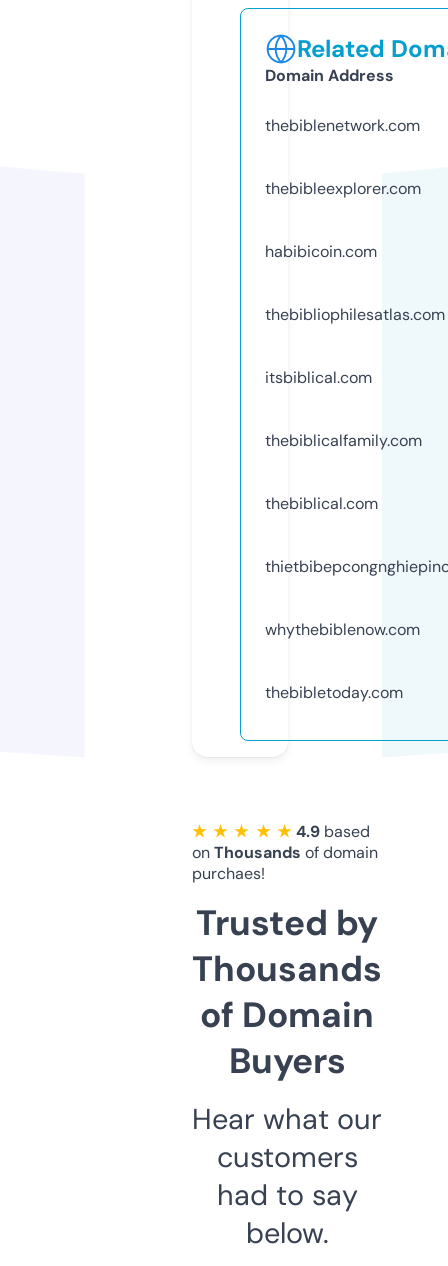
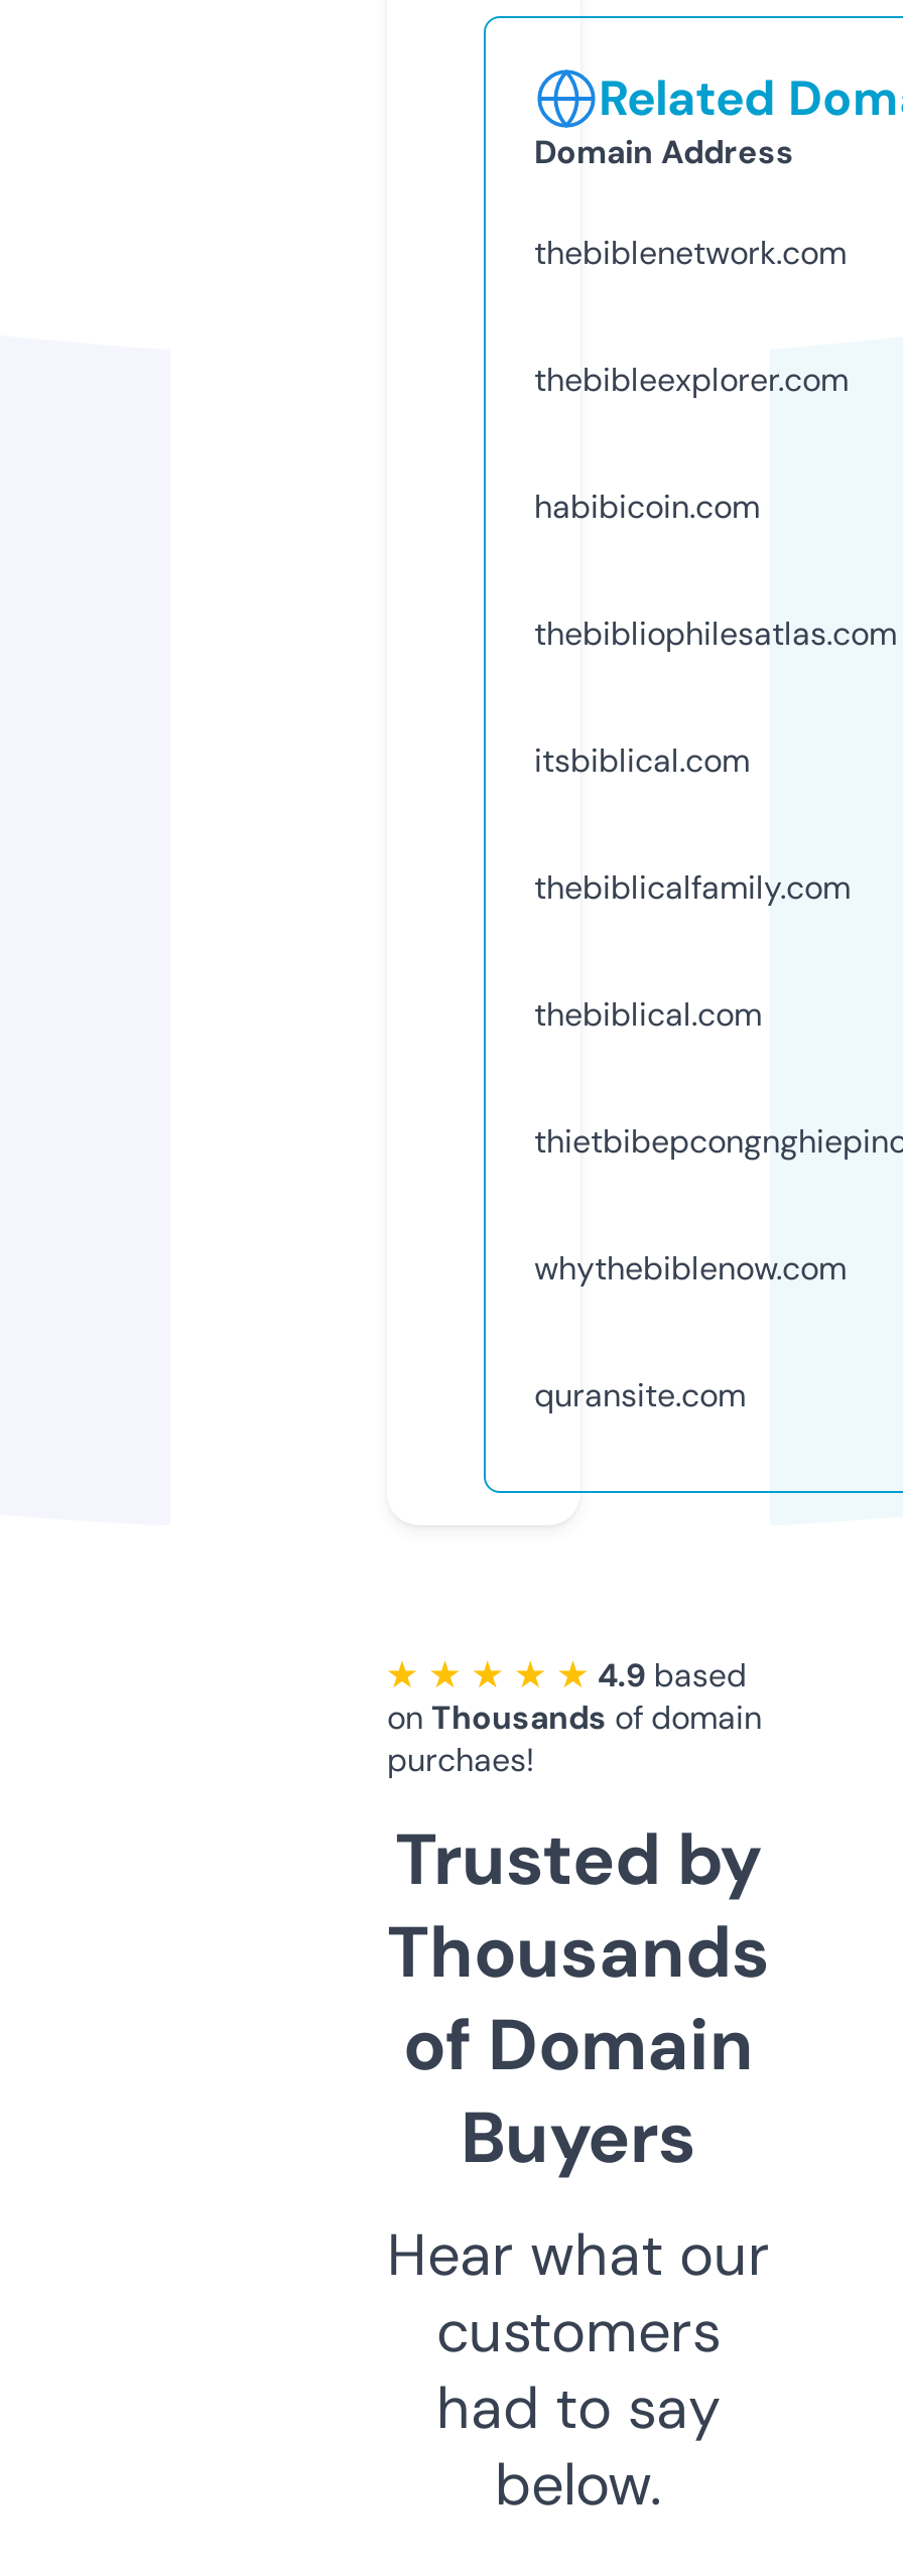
[265,682,403,703] thebibletoday.com -> [534,1374,746,1416] quransite.com

